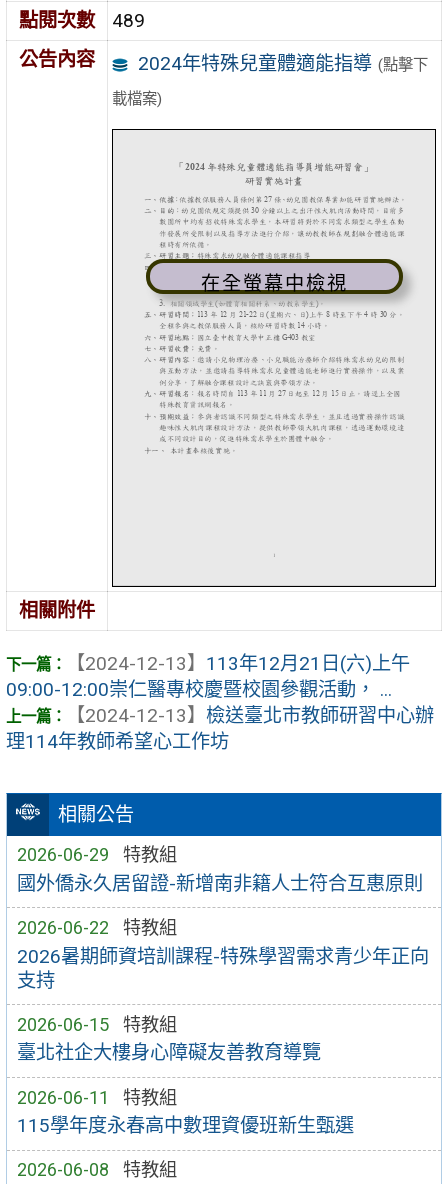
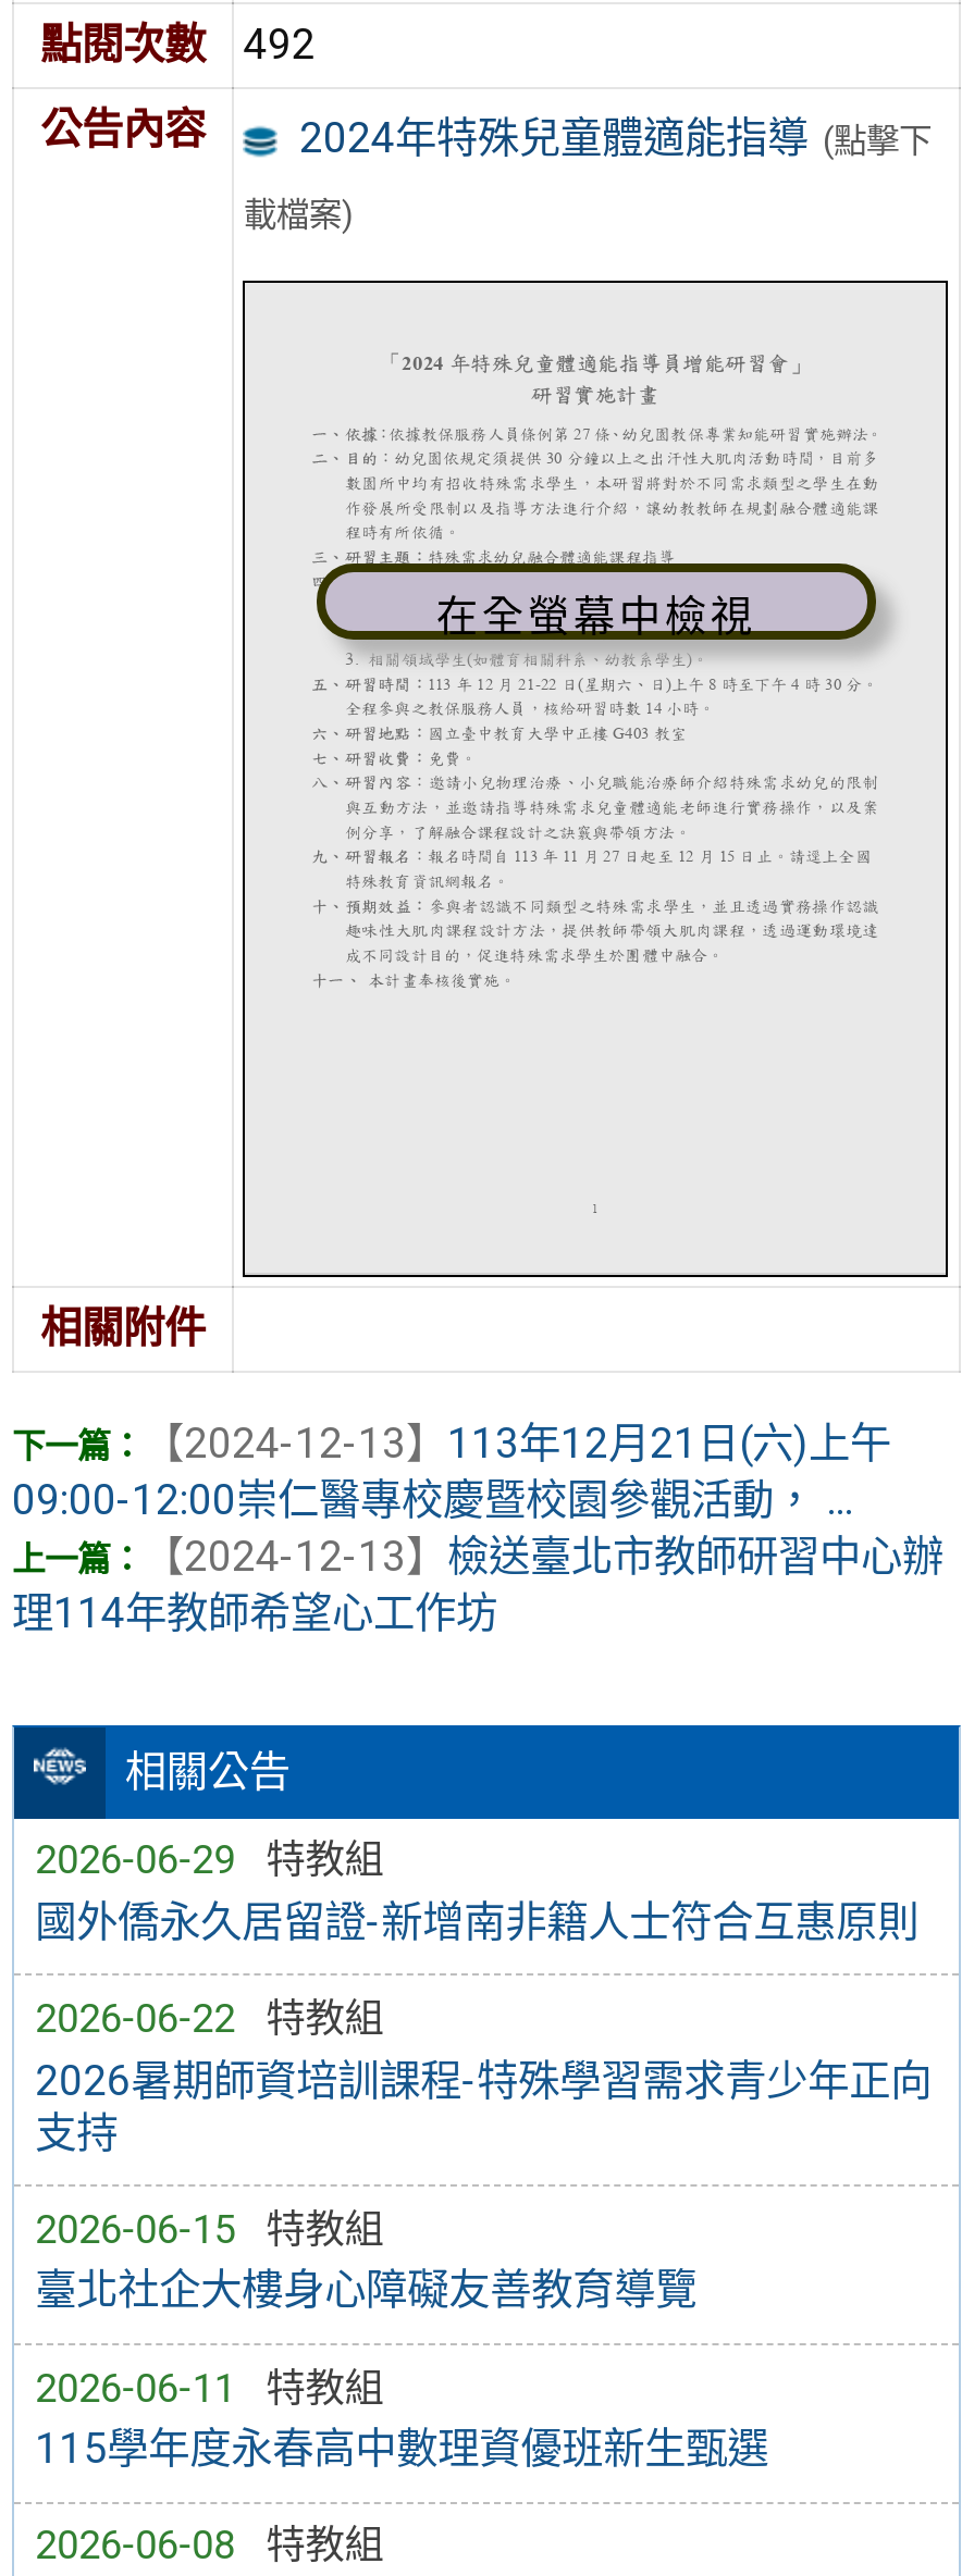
[19,9,145,32] 點閱次數 489 -> [40,21,315,71] 點閱次數 492

